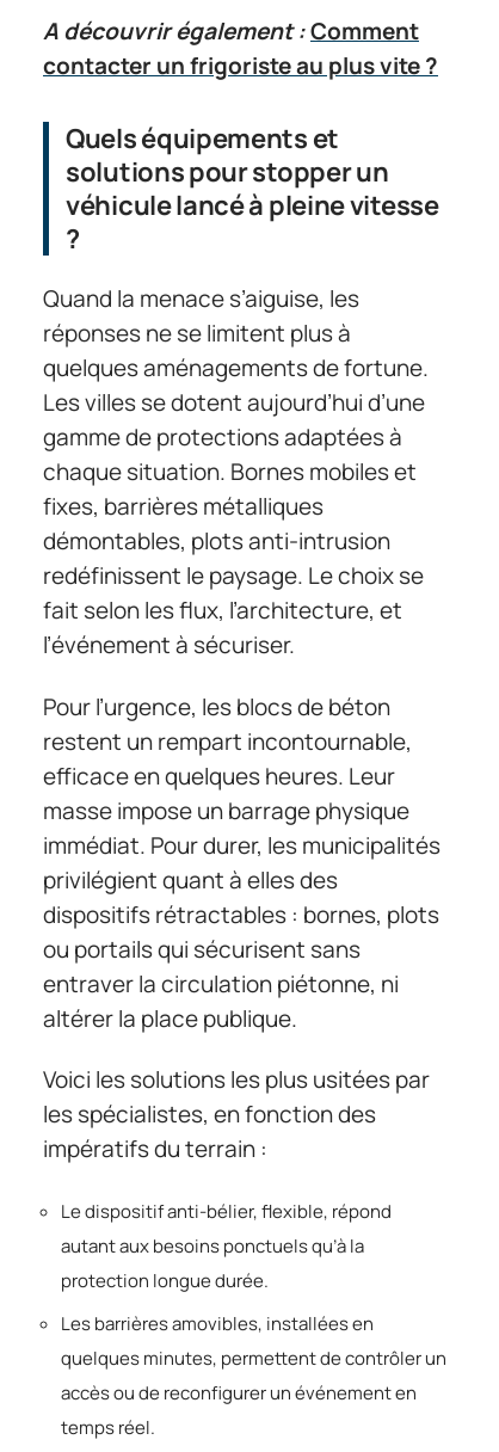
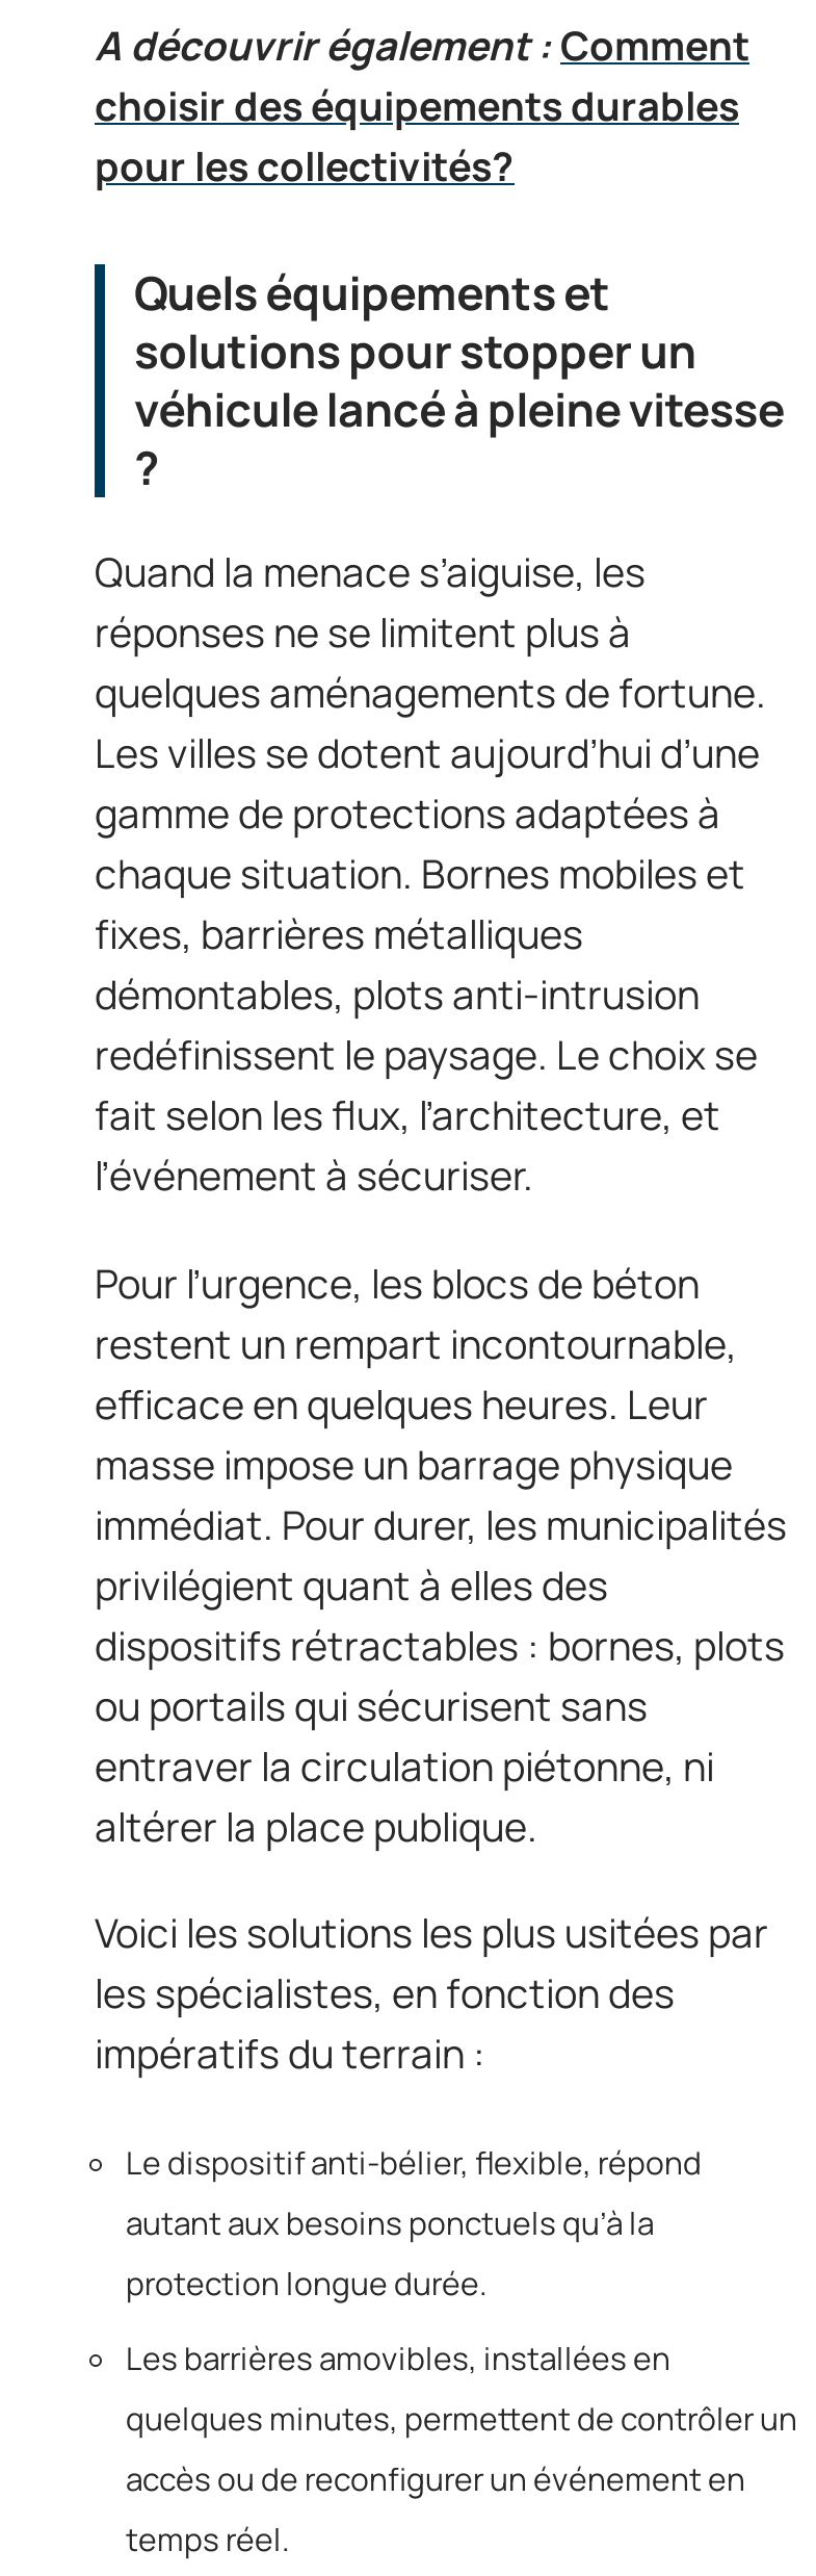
[43,50,438,81] contacter un frigoriste au plus vite ? -> [95,78,739,192] choisir des équipements durables | pour les collectivités?

